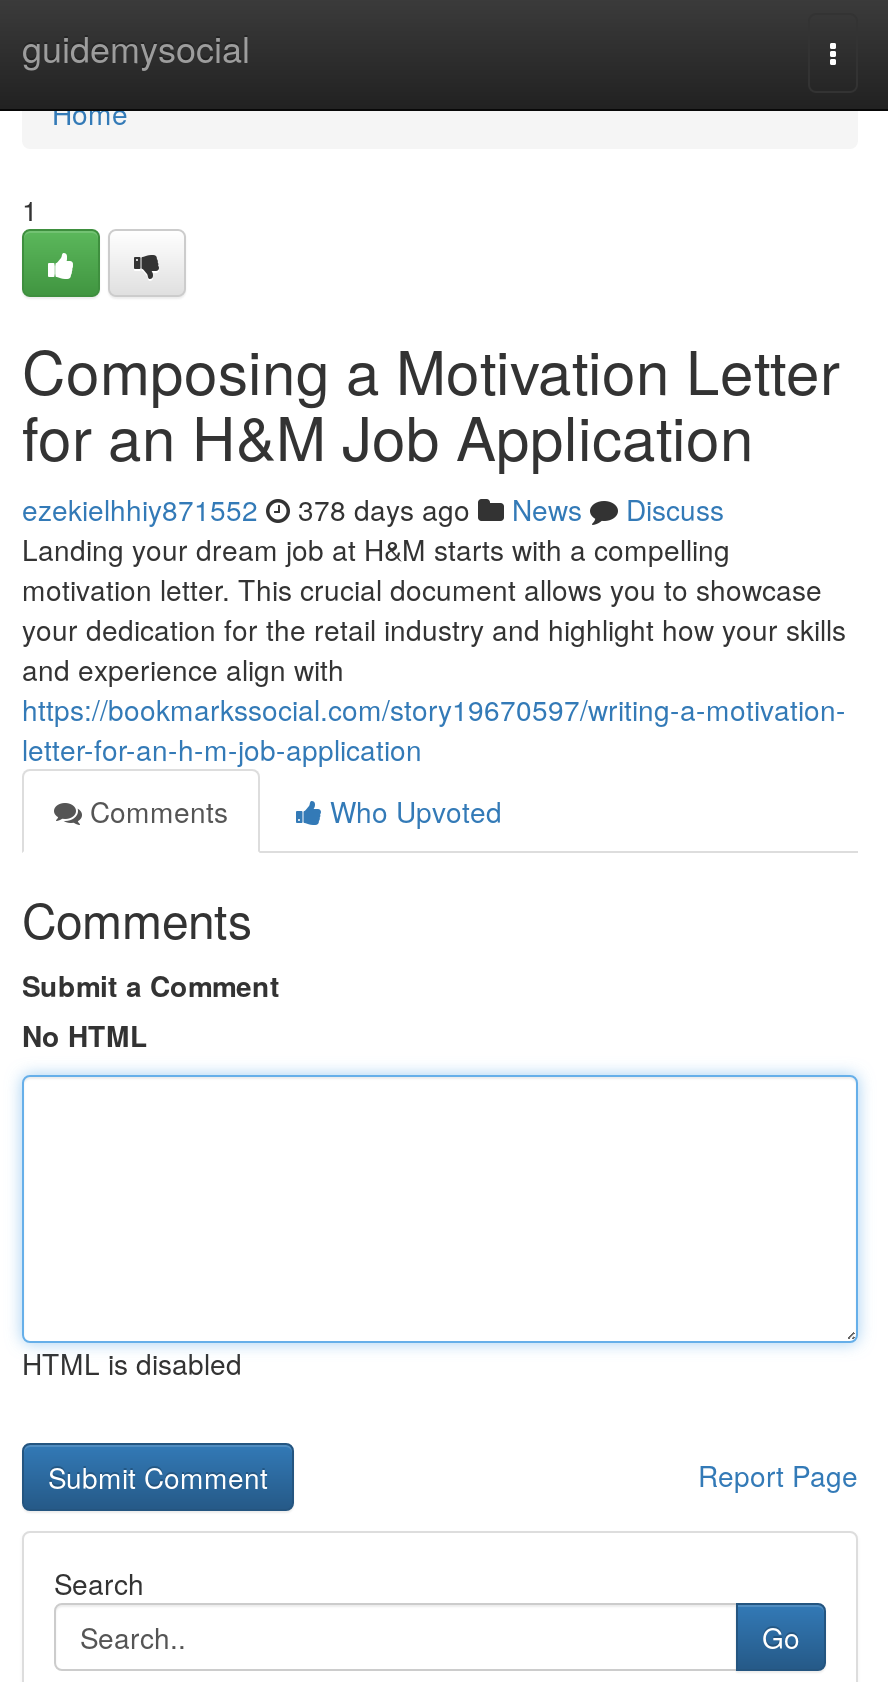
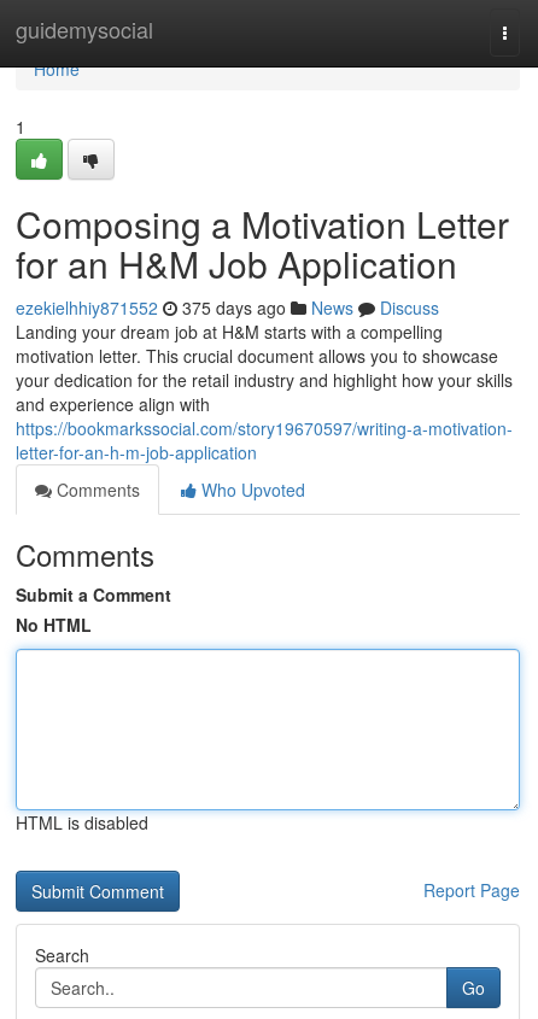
[22,489,724,529] ezekielhhiy871552 378 days ago News Discuss -> [16,295,439,320] ezekielhhiy871552 375 days ago News Discuss

